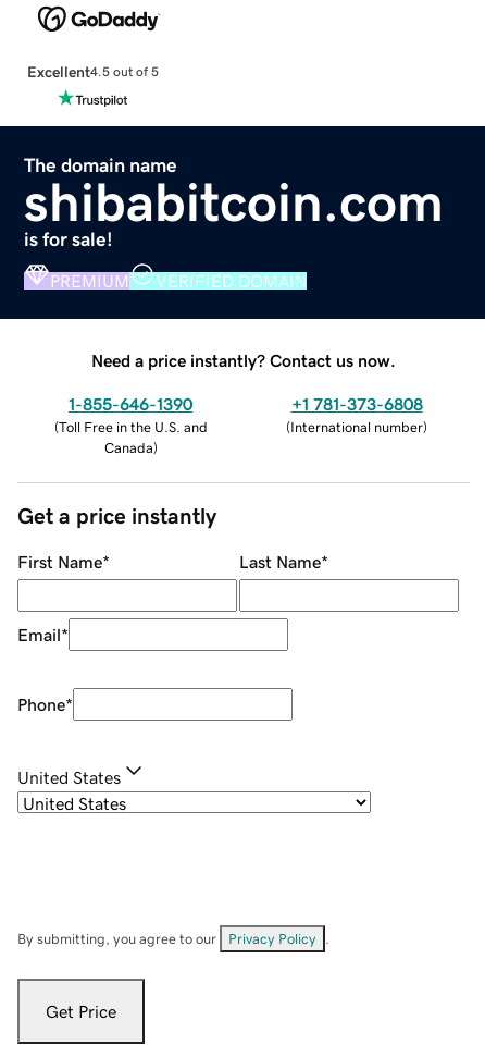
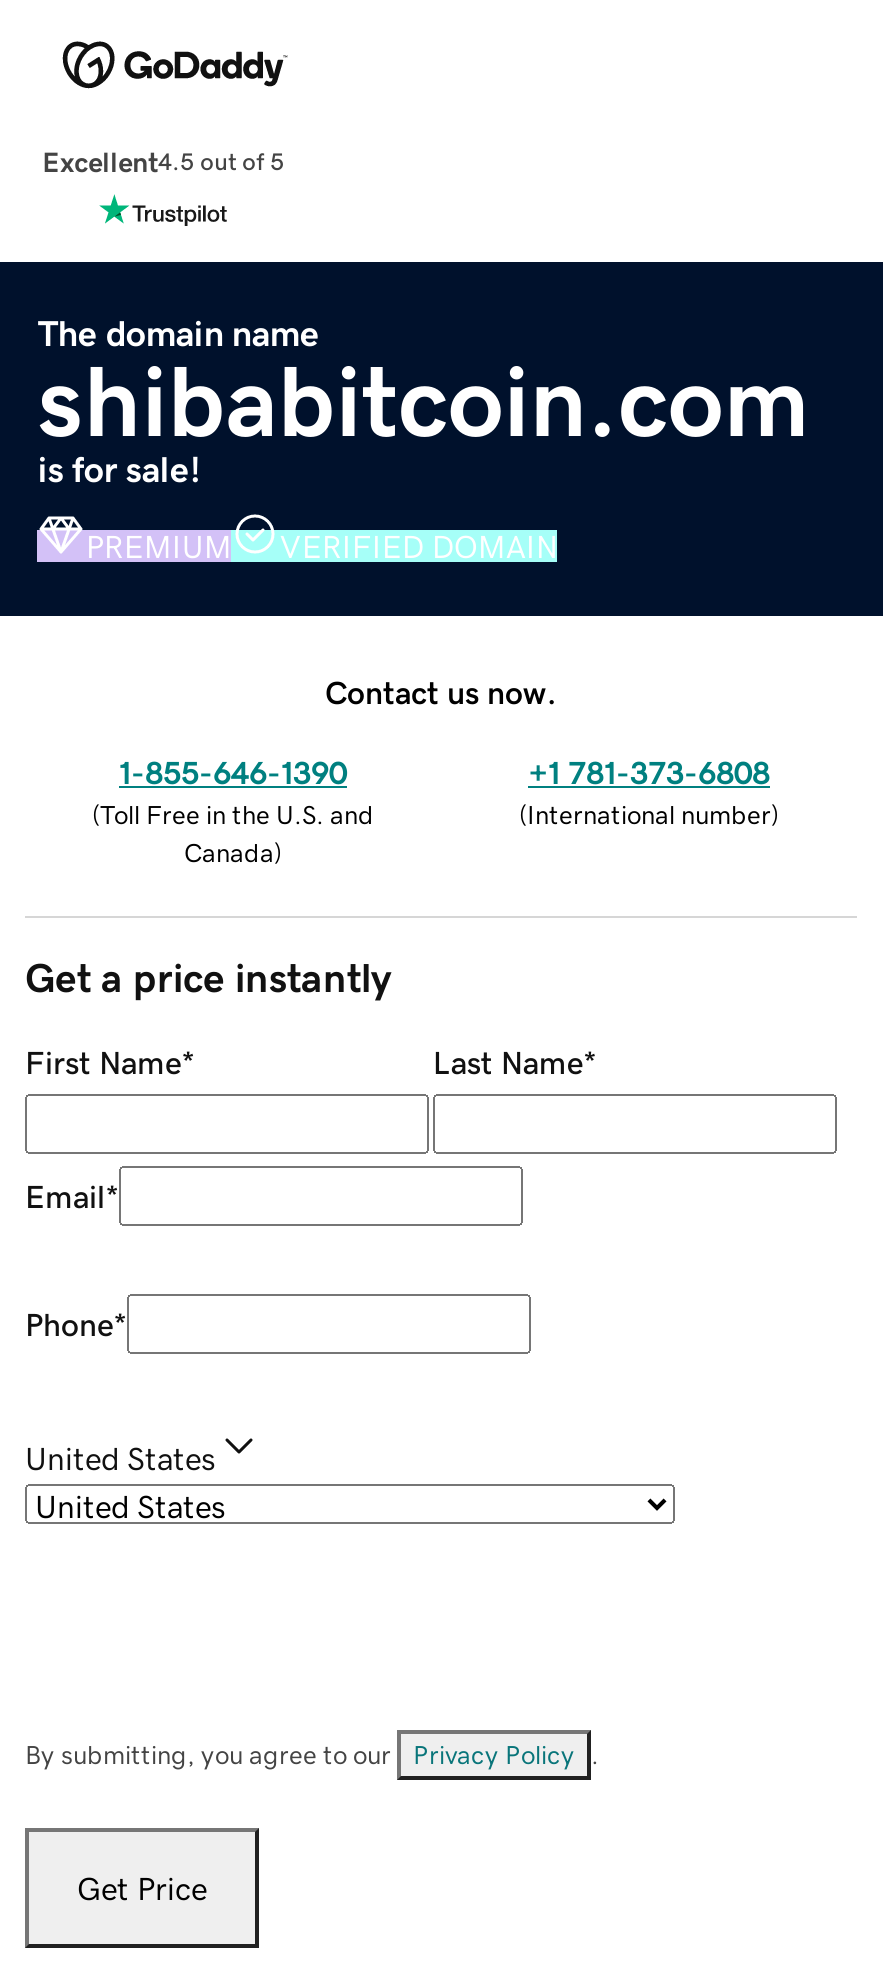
[91,351,396,369] Need a price instantly? Contact us now. -> [325,675,557,707] Contact us now.

